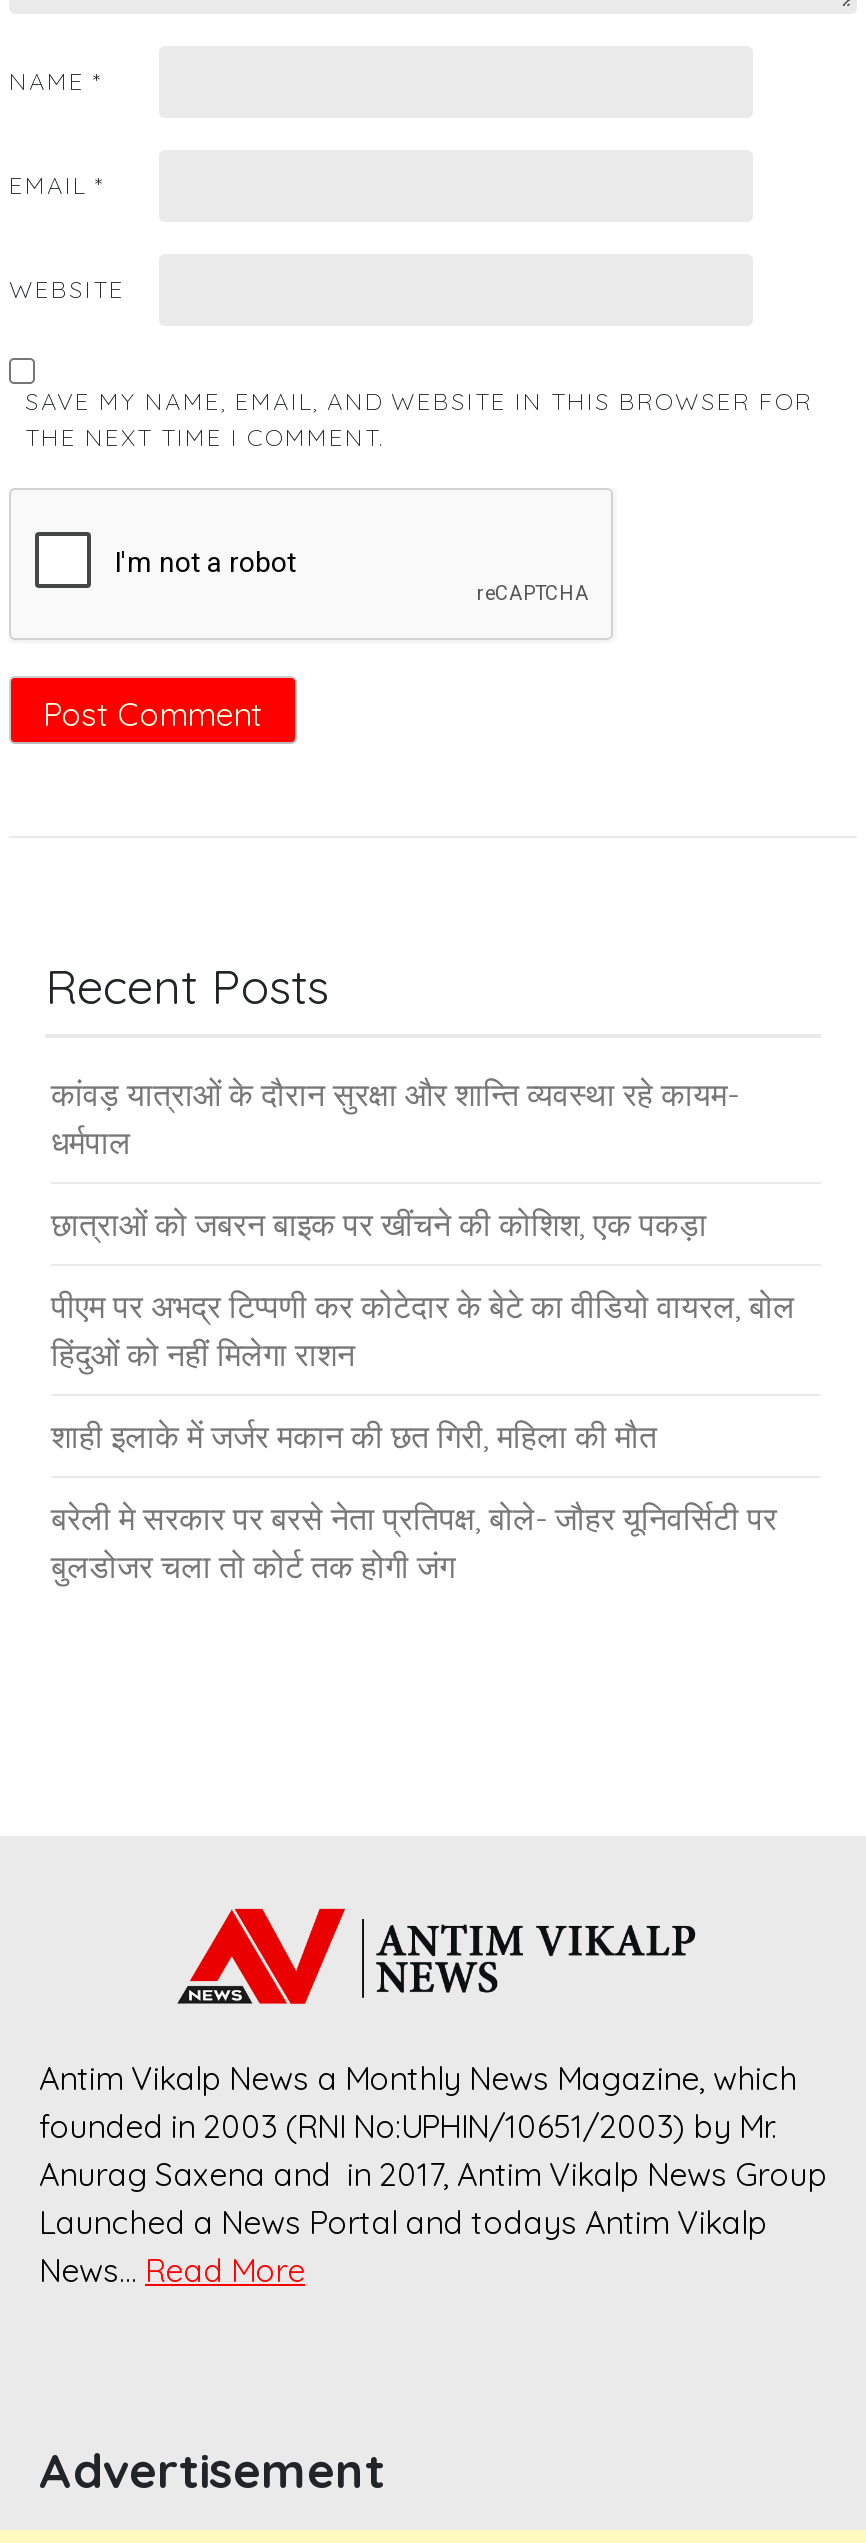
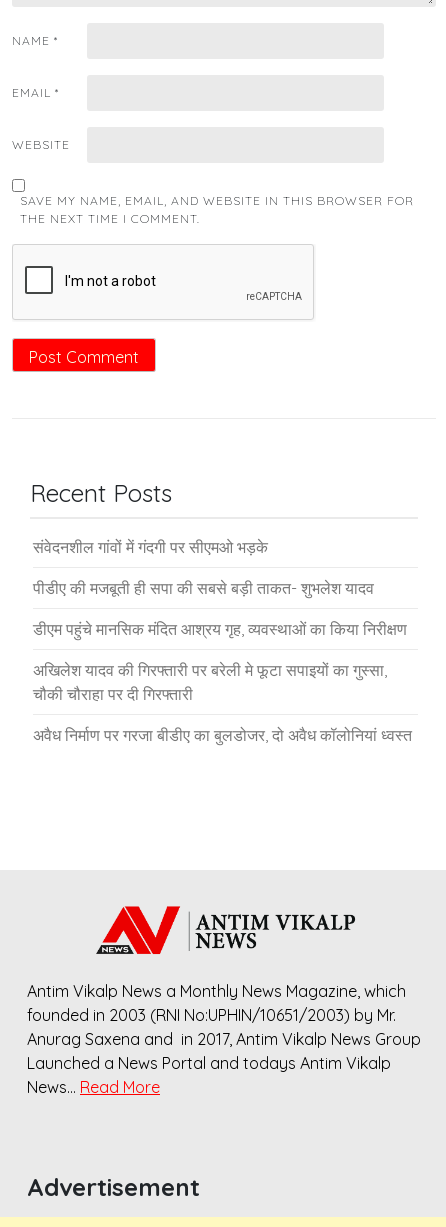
[51,1074,739,1162] कांवड़ यात्राओं के दौरान सुरक्षा और शान्ति व्यवस्था रहे कायम- | धर्मपाल -> [33,537,268,557] संवेदनशील गांवों में गंदगी पर सीएमओ भड़के
[51,1204,707,1244] छात्राओं को जबरन बाइक पर खींचने की कोशिश, एक पकड़ा -> [33,578,374,598] पीडीए की मजबूती ही सपा की सबसे बड़ी ताकत- शुभलेश यादव
[51,1286,795,1374] पीएम पर अभद्र टिप्पणी कर कोटेदार के बेटे का वीडियो वायरल, बोल | हिंदुओं को नहीं मिलेगा राशन -> [33,619,407,639] डीएम पहुंचे मानसिक मंदित आश्रय गृह, व्यवस्थाओं का किया निरीक्षण
[51,1416,657,1456] शाही इलाके में जर्जर मकान की छत गिरी, महिला की मौत -> [33,660,387,704] अखिलेश यादव की गिरफ्तारी पर बरेली मे फूटा सपाइयों का गुस्सा, | चौकी चौराहा पर दी गिरफ्तारी
[51,1498,777,1586] बरेली मे सरकार पर बरसे नेता प्रतिपक्ष, बोले- जौहर यूनिवर्सिटी पर | बुलडोजर चला तो कोर्ट तक होगी जंग -> [33,725,412,745] अवैध निर्माण पर गरजा बीडीए का बुलडोजर, दो अवैध कॉलोनियां ध्वस्त

